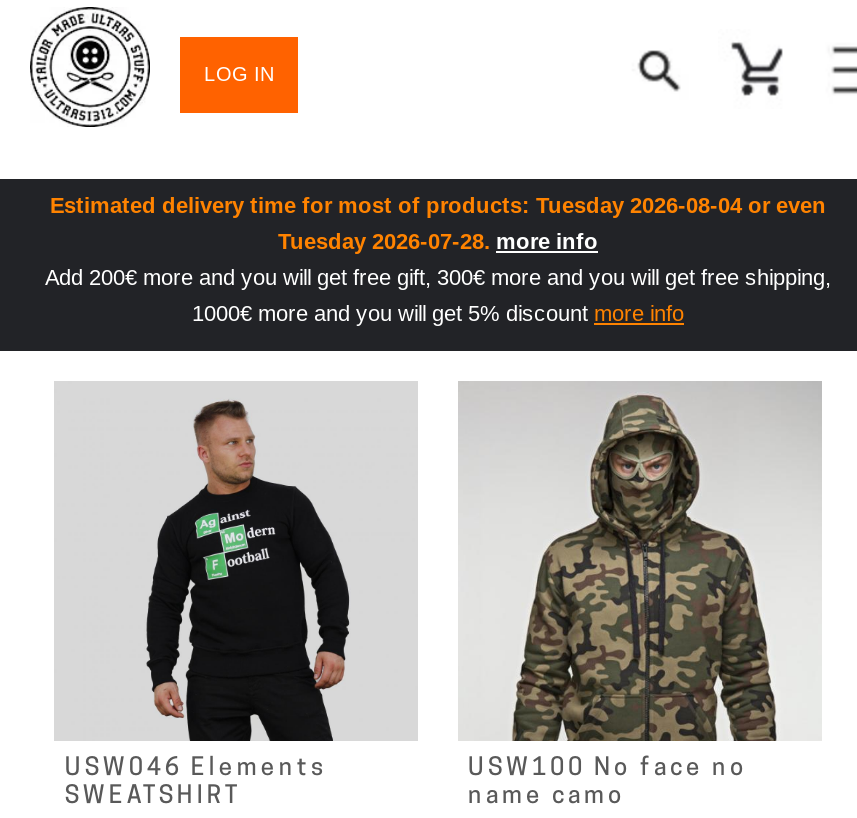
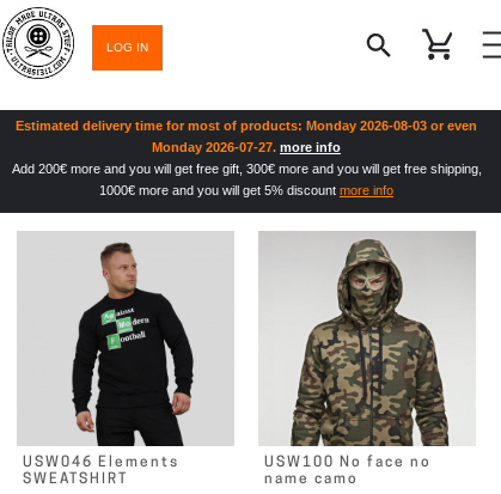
[50,193,826,217] Estimated delivery time for most of products: Tuesday 2026-08-04 or even -> [16,118,477,133] Estimated delivery time for most of products: Monday 2026-08-03 or even
[278,229,598,253] Tuesday 2026-07-28. more info -> [152,140,341,154] Monday 2026-07-27. more info

